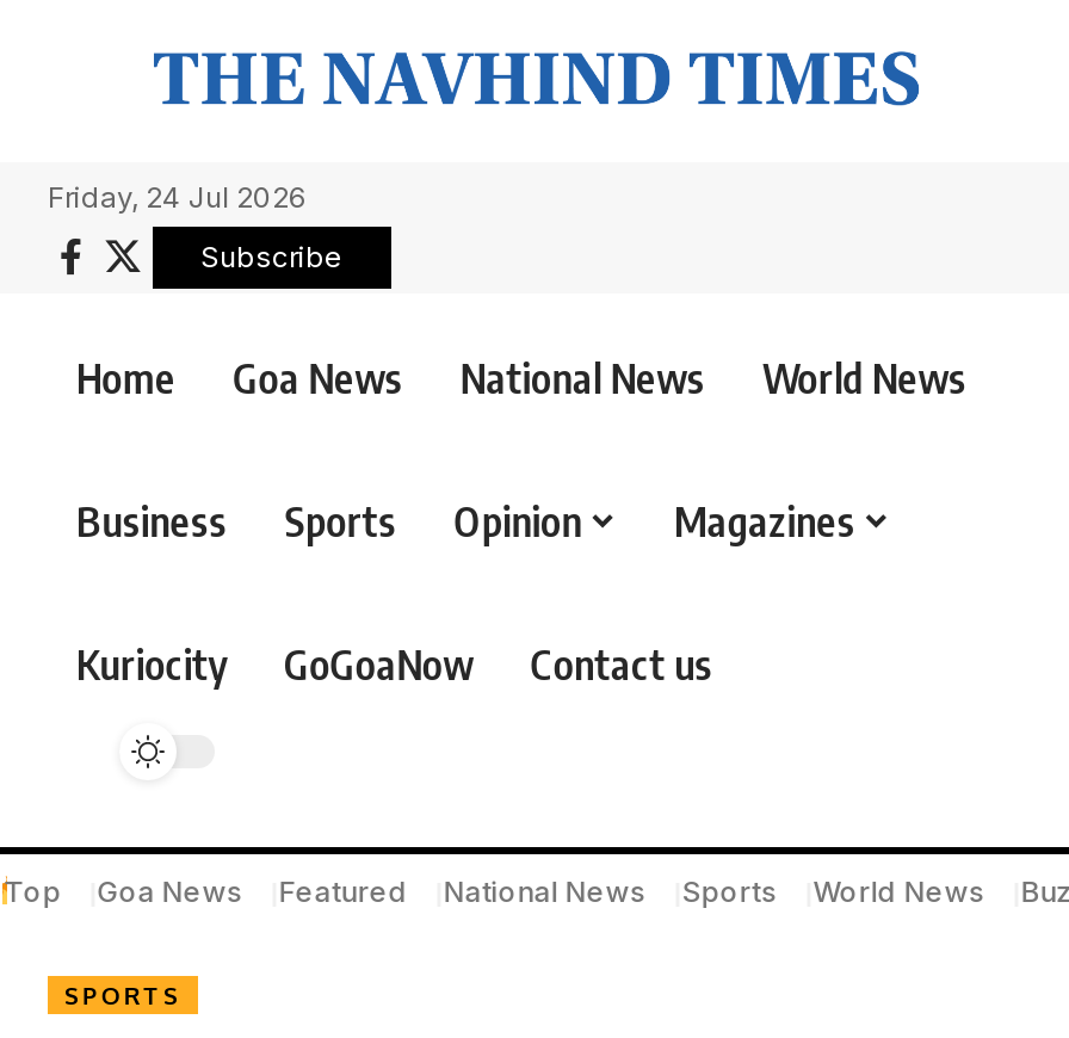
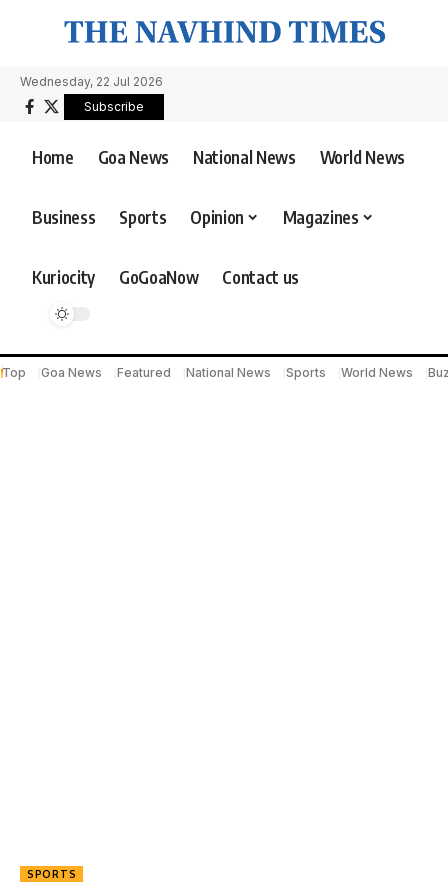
[48,179,308,215] Friday, 24 Jul 2026 -> [20,74,163,89] Wednesday, 22 Jul 2026

